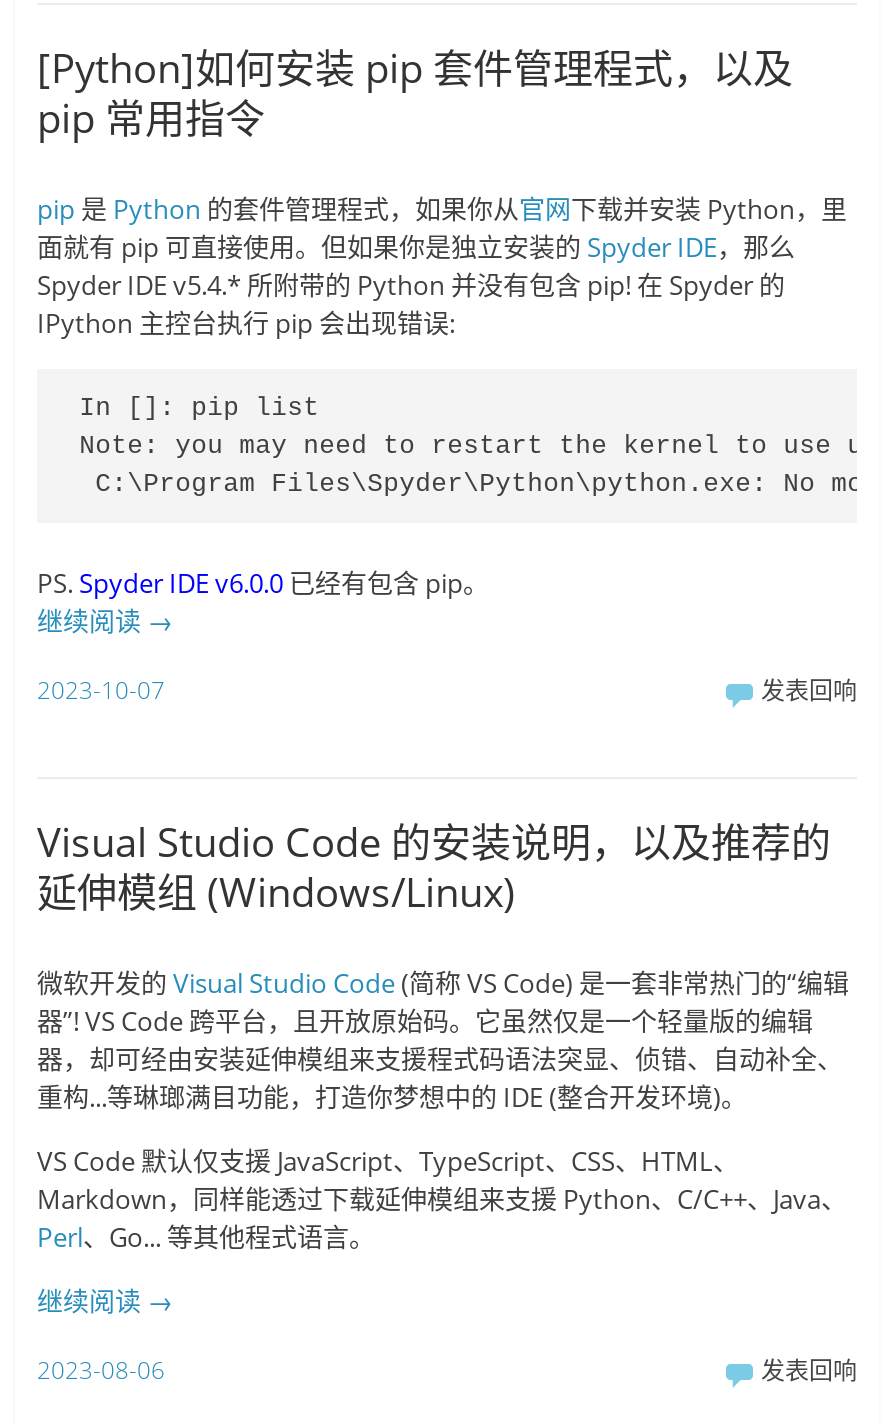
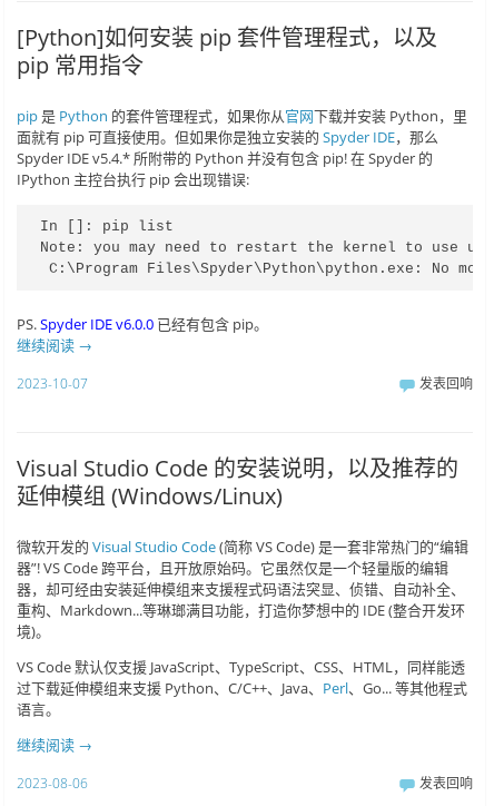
[37,1079,747,1115] 重构...等琳瑯满目功能，打造你梦想中的 IDE (整合开发环境)。 -> [17,600,465,641] 重构、Markdown...等琳瑯满目功能，打造你梦想中的 IDE (整合开发环 | 境)。
[37,1143,847,1255] VS Code 默认仅支援 JavaScript、TypeScript、CSS、HTML、 | Markdown，同样能透过下载延伸模组来支援 Python、C/C++、Java、 | Perl、Go... 等其他程式语言。 -> [17,657,467,719] VS Code 默认仅支援 JavaScript、TypeScript、CSS、HTML，同样能透 | 过下载延伸模组来支援 Python、C/C++、Java、Perl、Go... 等其他程式 | 语言。

